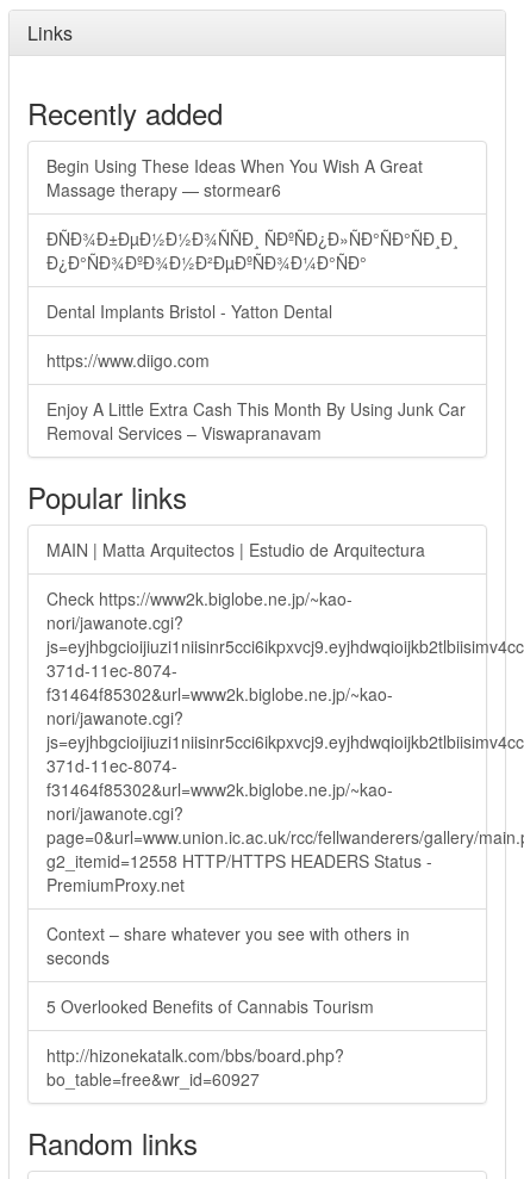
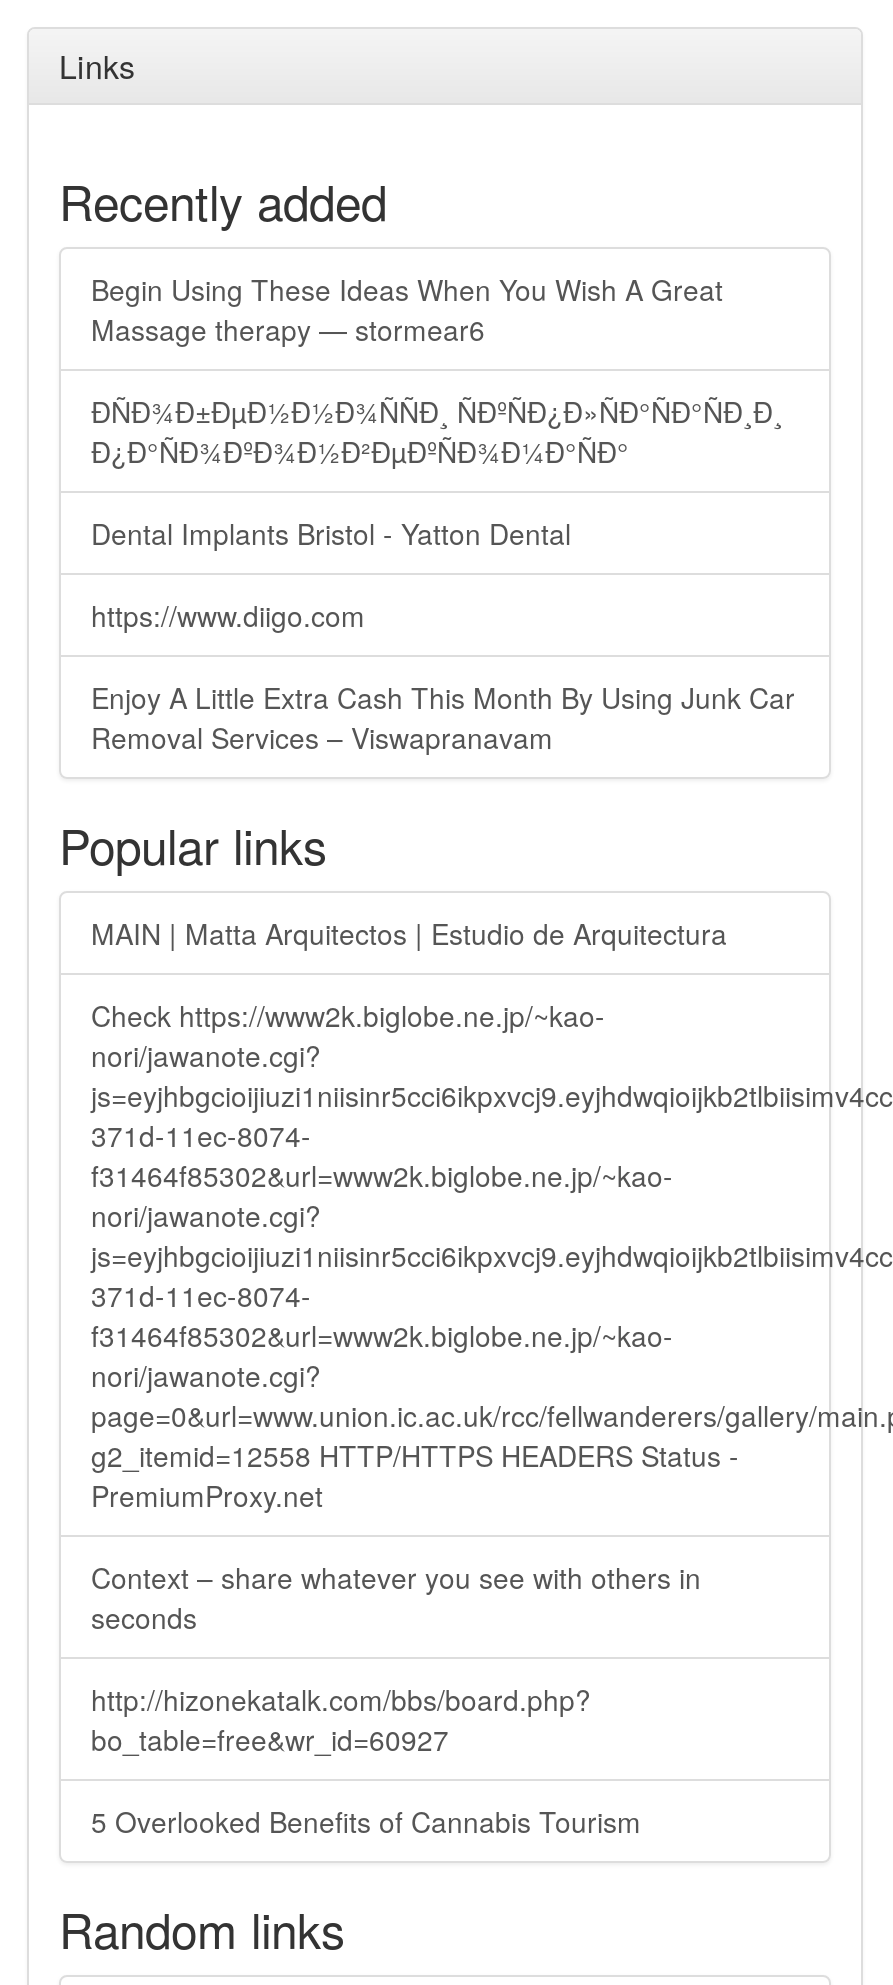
moved [46,994,374,1018] -> [91,1801,641,1841]: 5 Overlooked Benefits of Cannabis Tourism
moved [46,1043,344,1091] -> [91,1679,591,1759]: http://hizonekatalk.com/bbs/board.php? | bo_table=free&wr_id=60927

